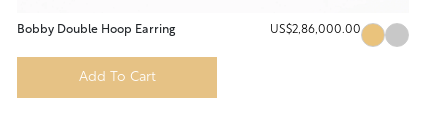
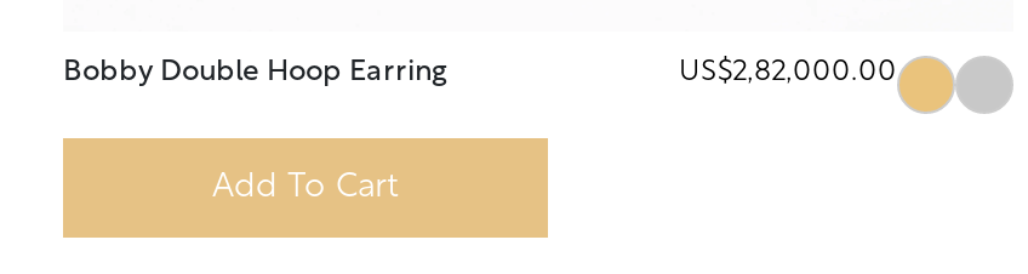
[270,24,361,36] US$2,86,000.00 -> [679,58,897,87] US$2,82,000.00

